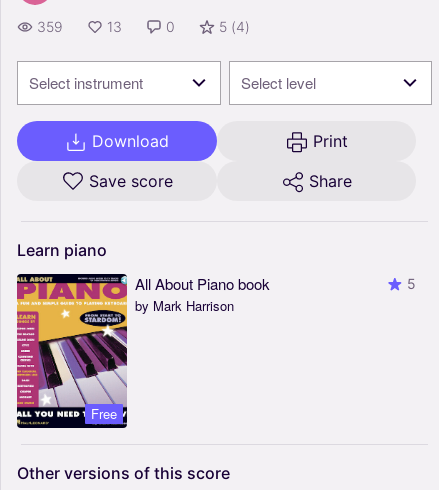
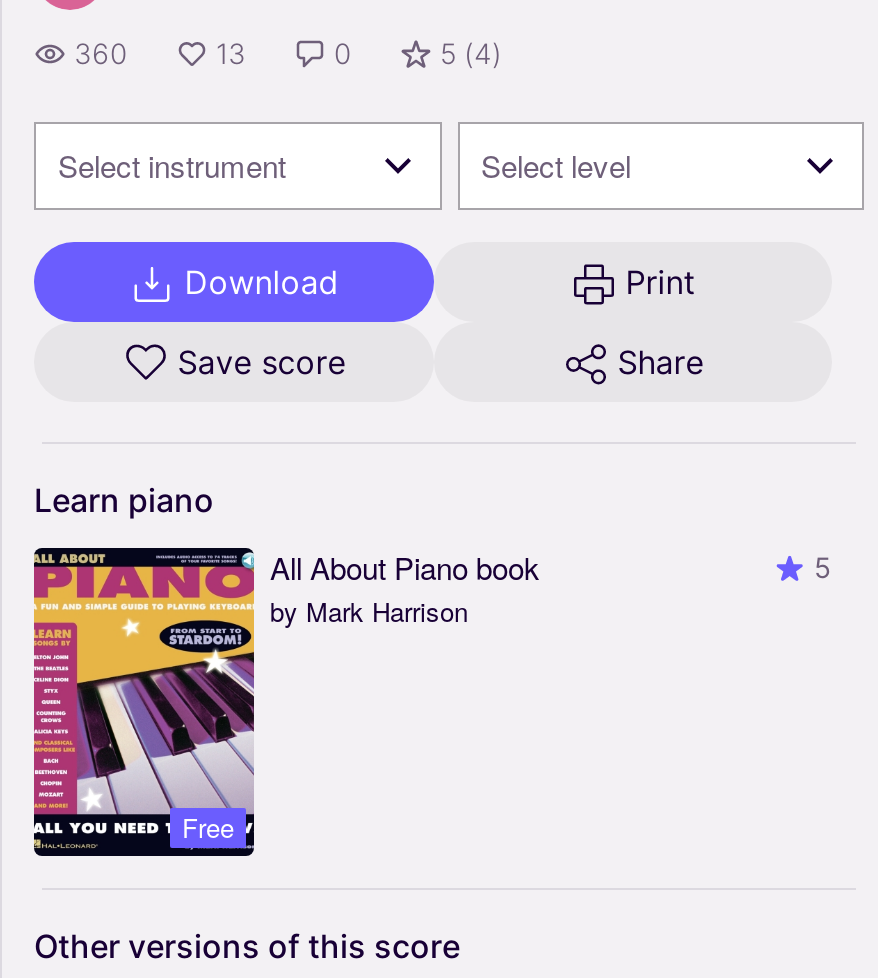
[37,18,63,35] 359 -> [74,36,128,70] 360

